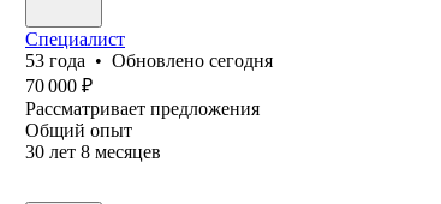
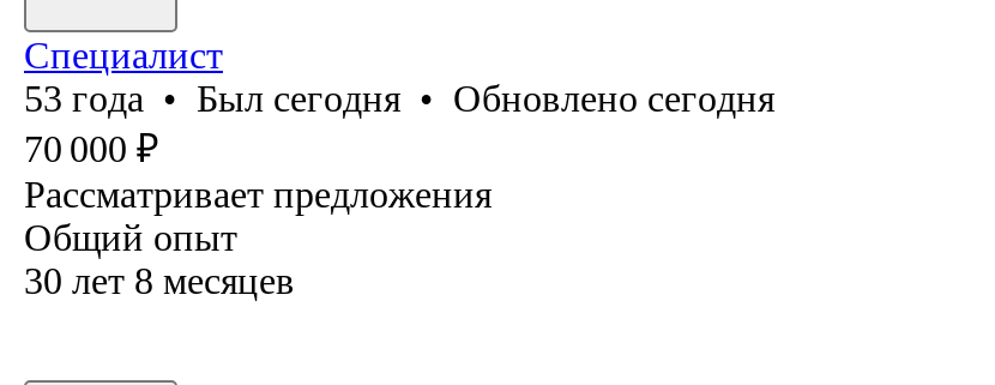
[25,50,273,71] 53 года • Обновлено сегодня -> [24,78,774,118] 53 года • Был сегодня • Обновлено сегодня

